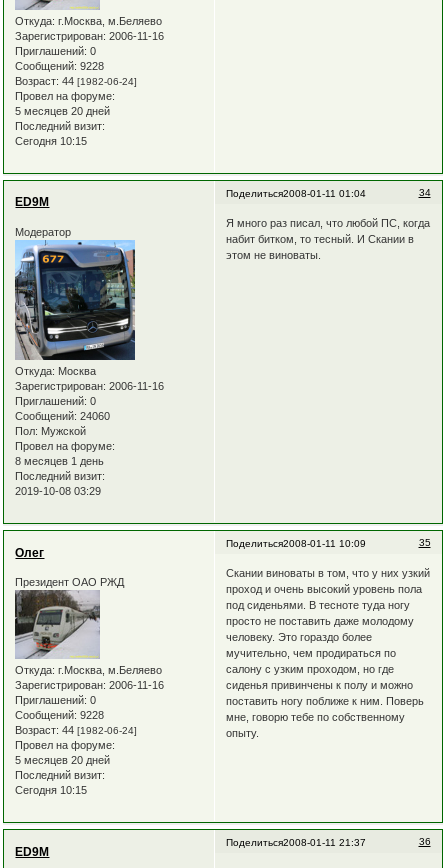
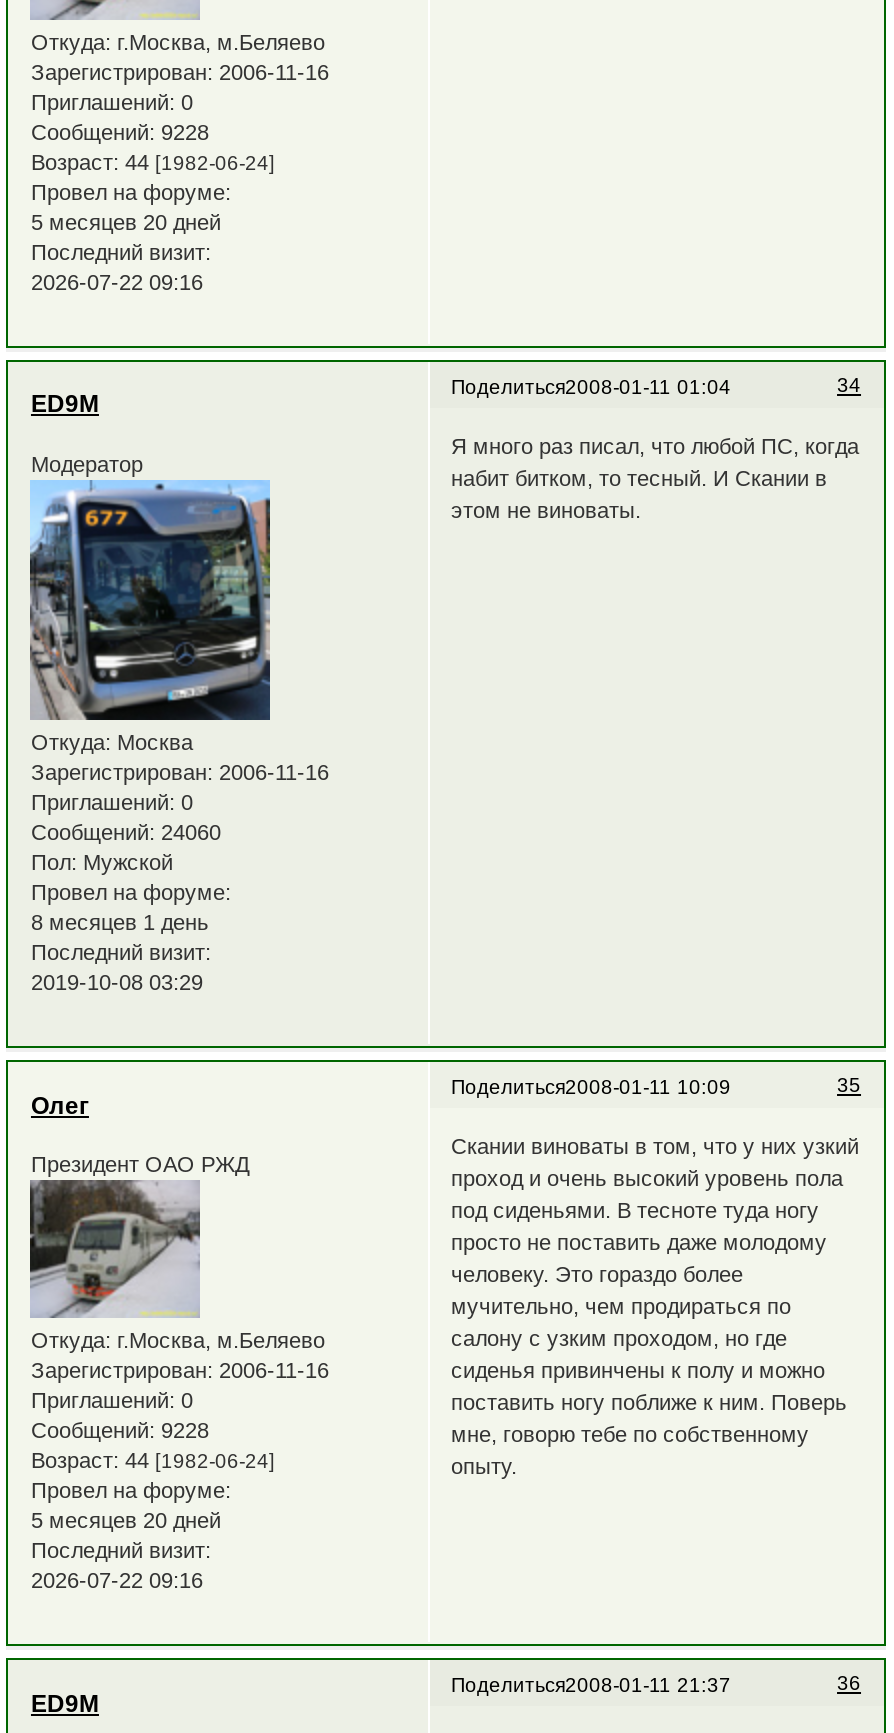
[15,135,87,147] Сегодня 10:15 -> [31,270,203,294] 2026-07-22 09:16
[15,784,87,796] Сегодня 10:15 -> [31,1568,203,1592] 2026-07-22 09:16

